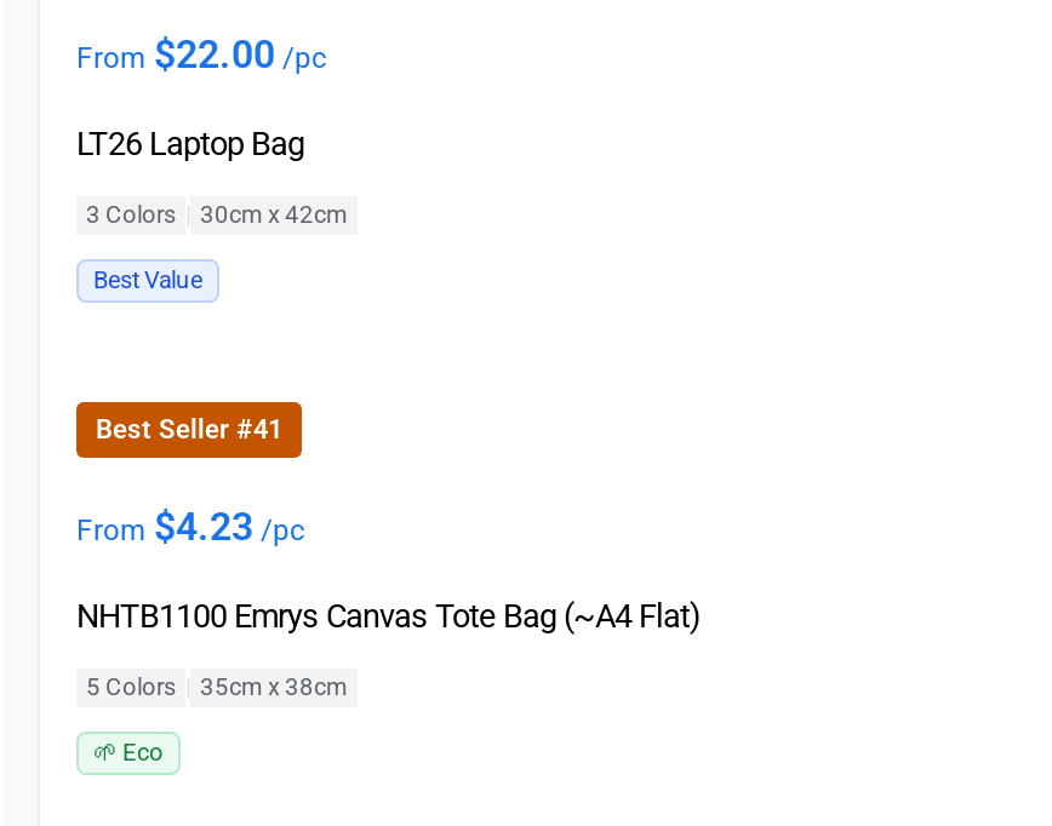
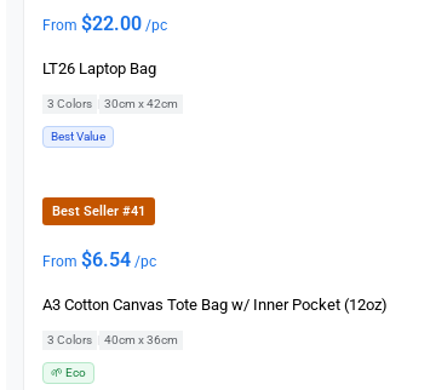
[76,504,304,550] From $4.23 /pc -> [42,248,156,271] From $6.54 /pc
[76,598,702,635] NHTB1100 Emrys Canvas Tote Bag (~A4 Flat) -> [42,296,388,314] A3 Cotton Canvas Tote Bag w/ Inner Pocket (12oz)
[86,674,348,701] 5 Colors | 35cm x 38cm -> [47,333,178,347] 3 Colors | 40cm x 36cm

